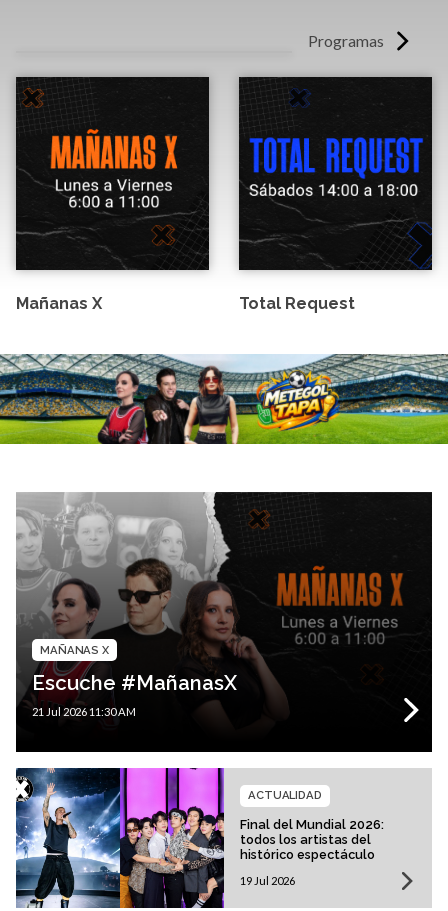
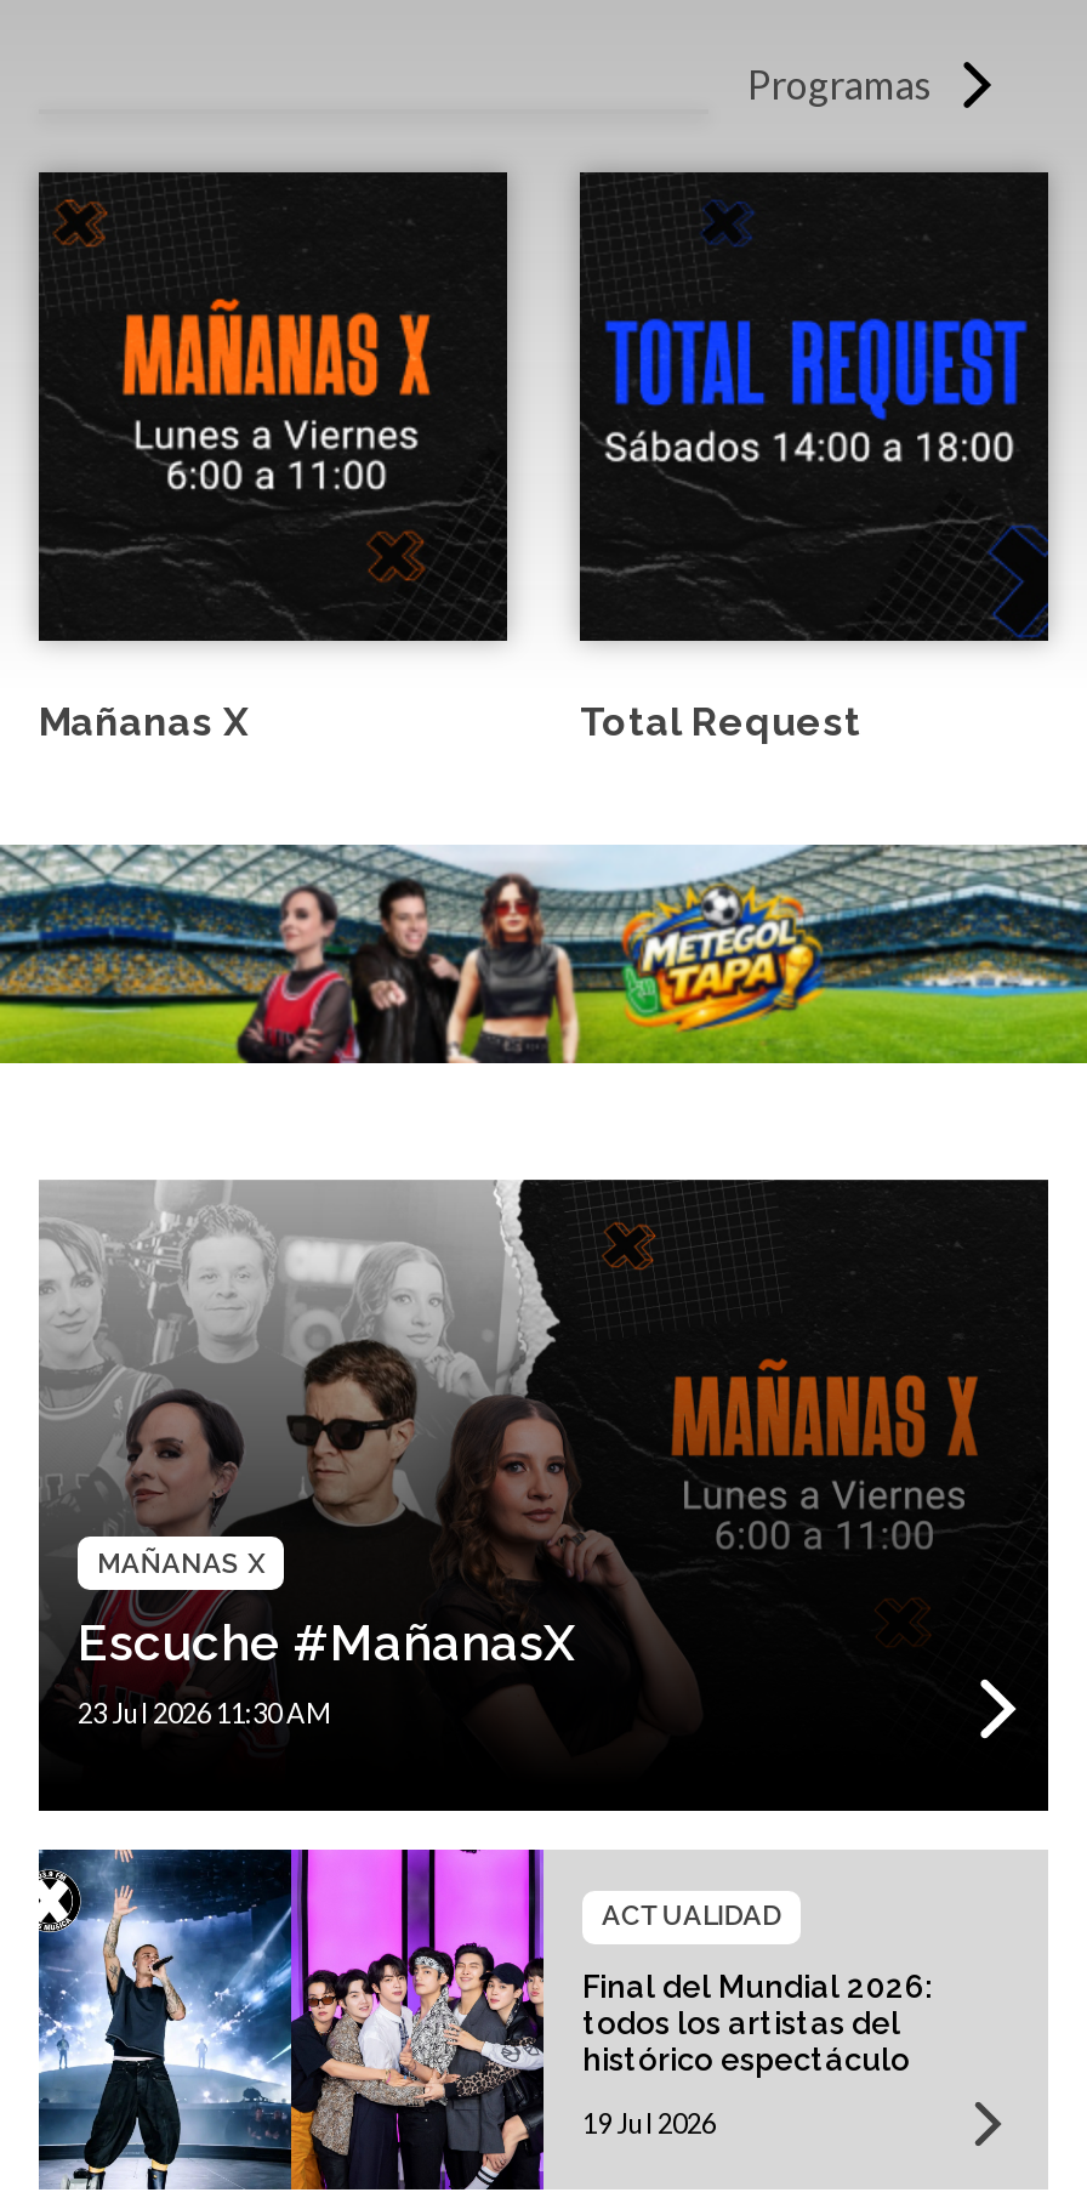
[32,705,136,718] 21 Jul 2026 11:30 AM -> [78,1697,330,1728] 23 Jul 2026 11:30 AM

